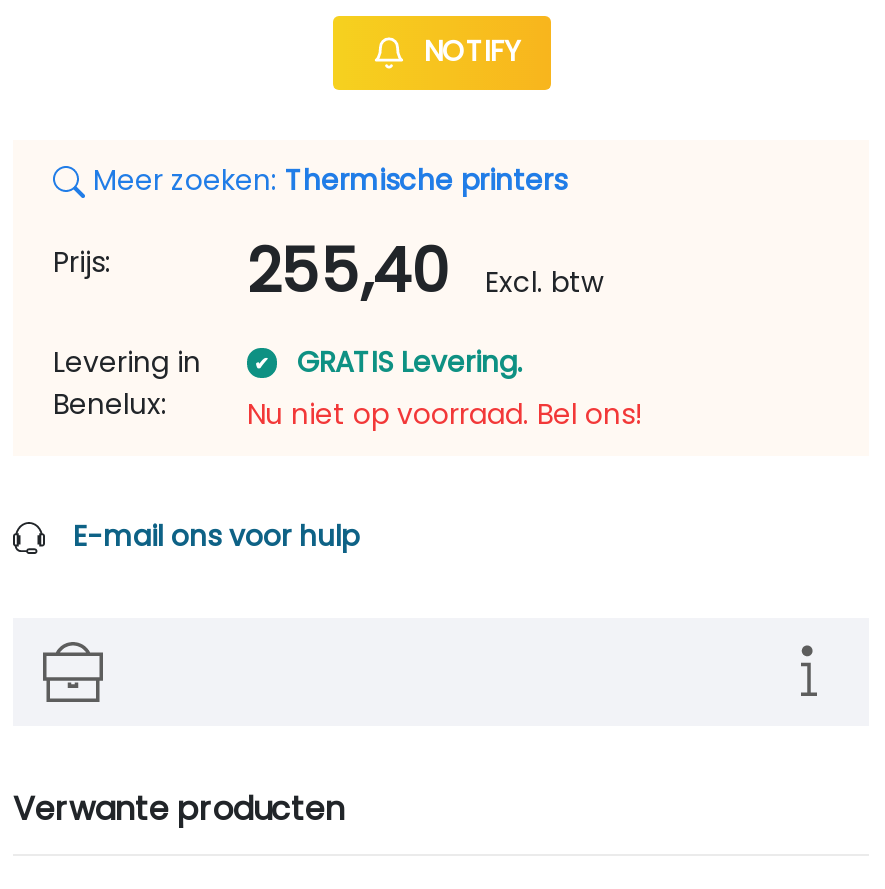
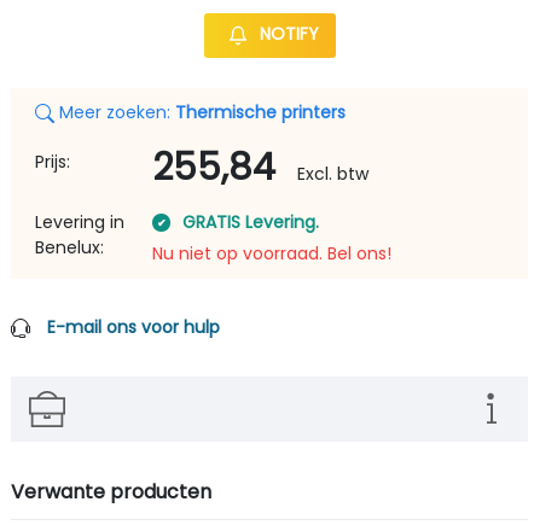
[247,229,603,313] 255,40 Excl. btw -> [152,142,368,192] 255,84 Excl. btw

